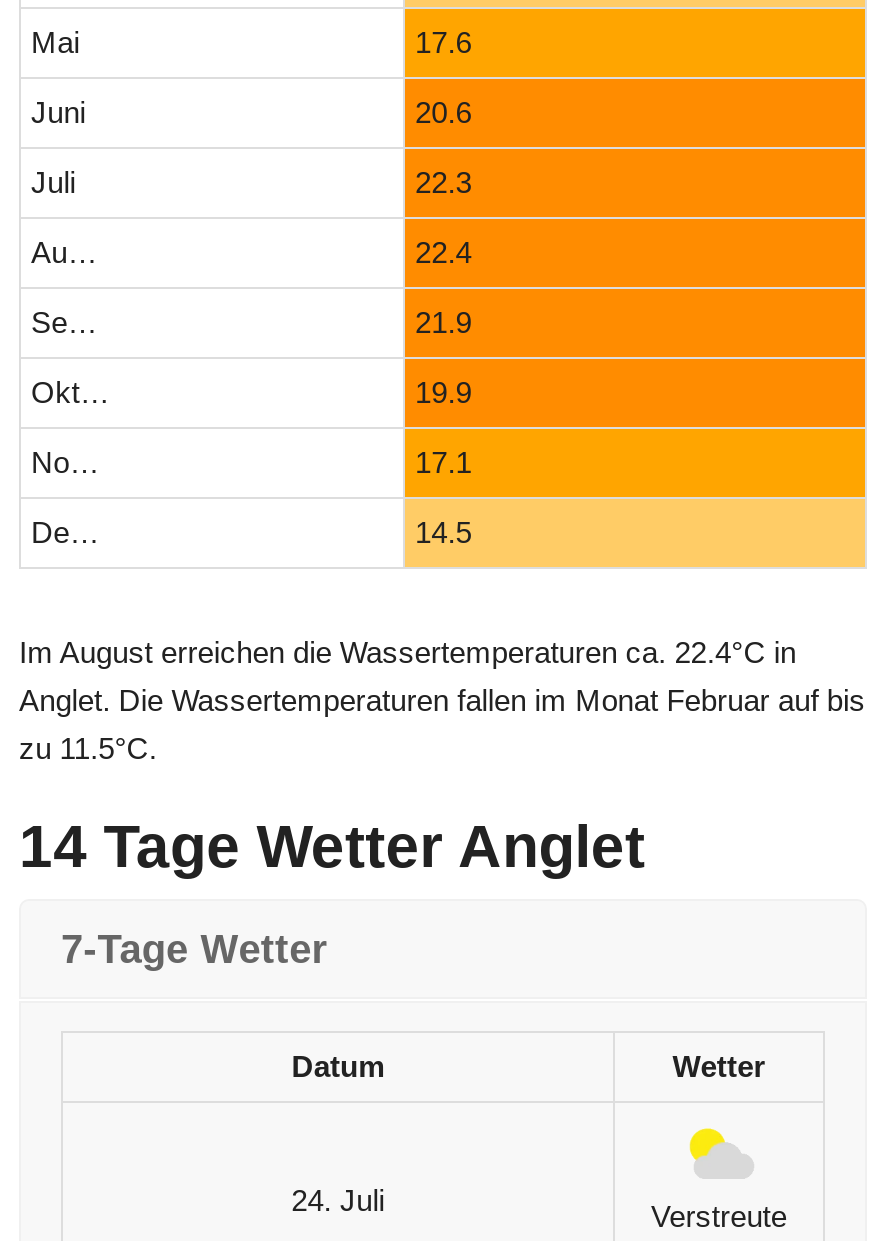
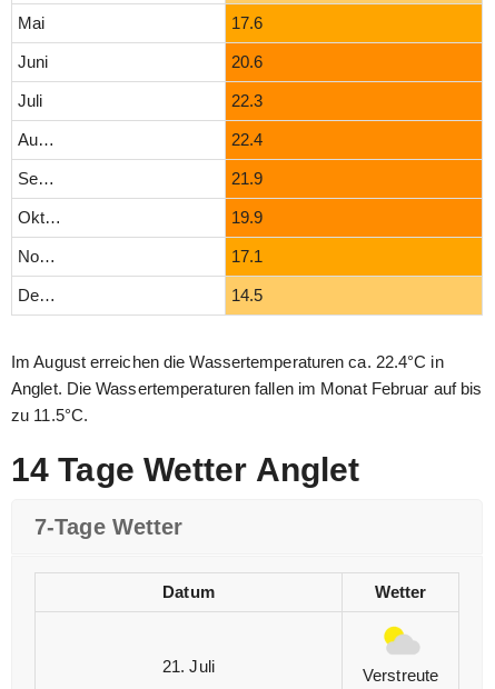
[291,1183,385,1217] 24. Juli -> [163,657,215,676] 21. Juli

